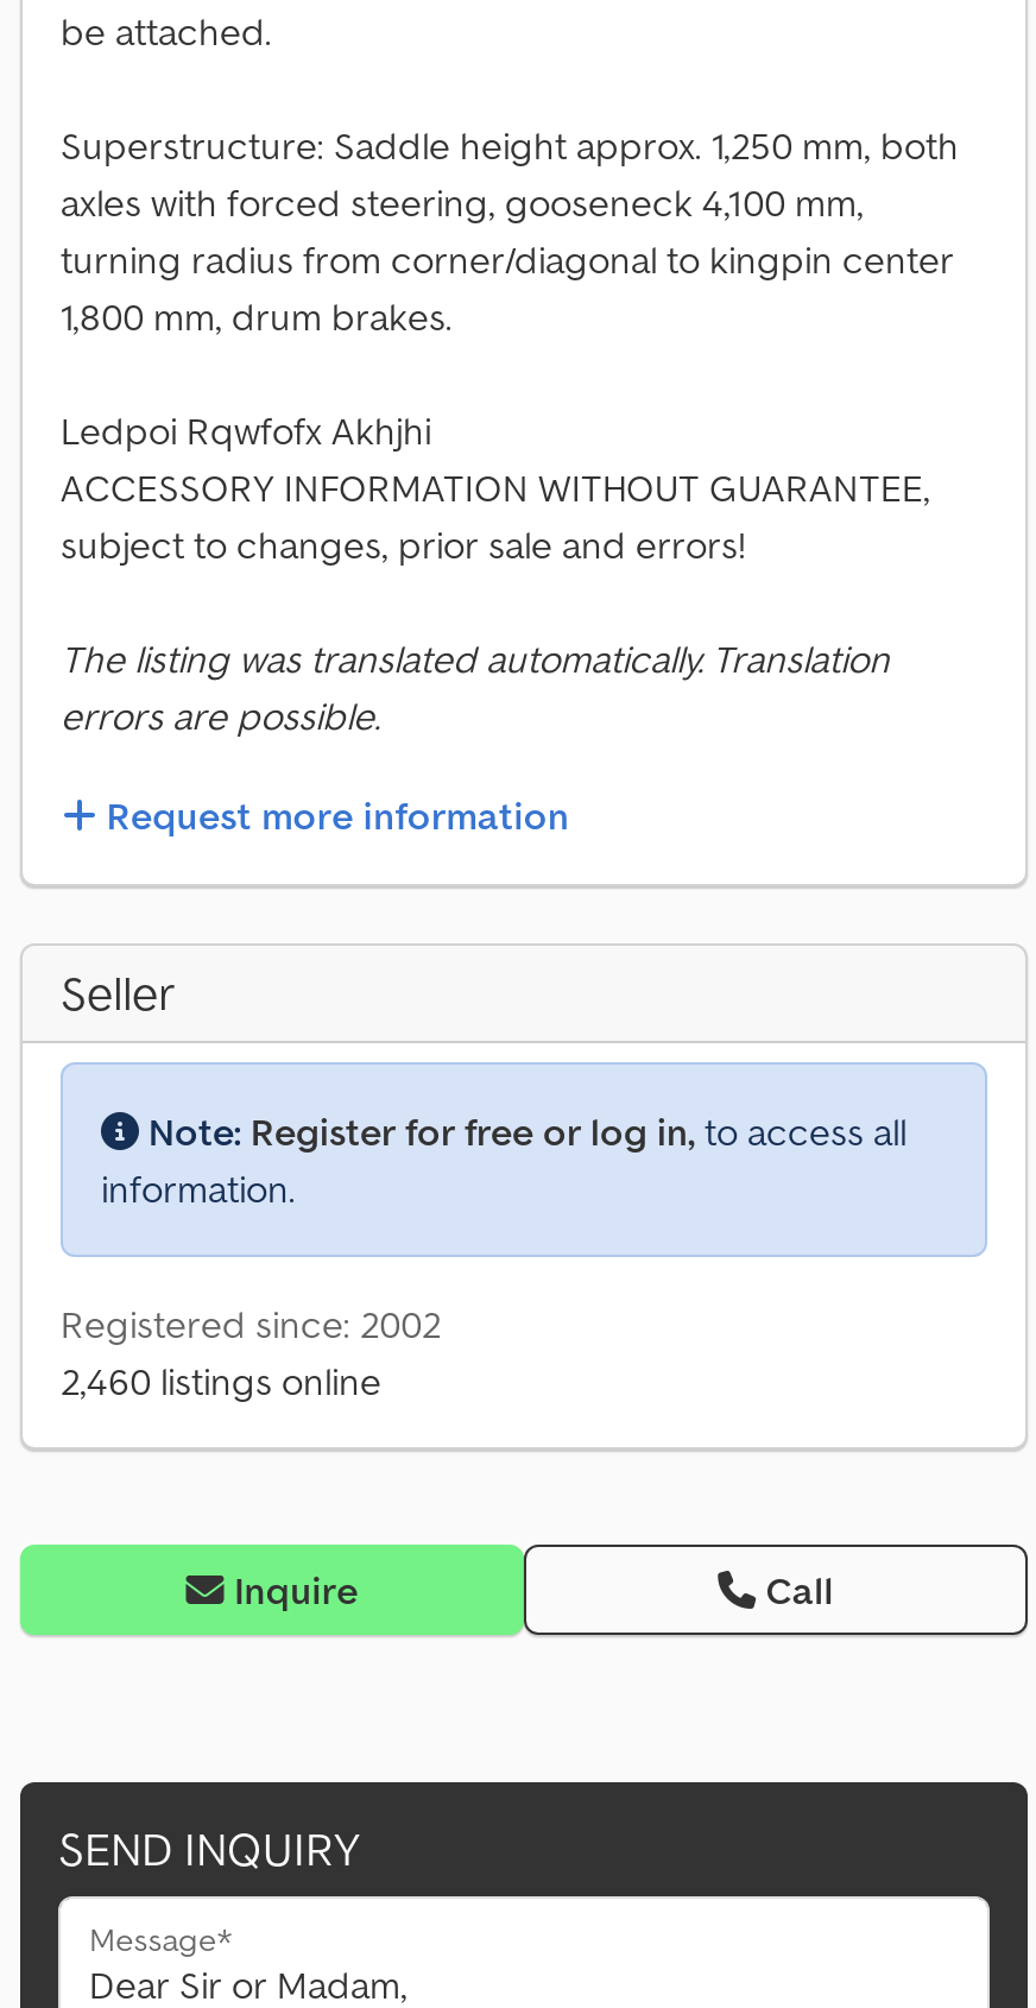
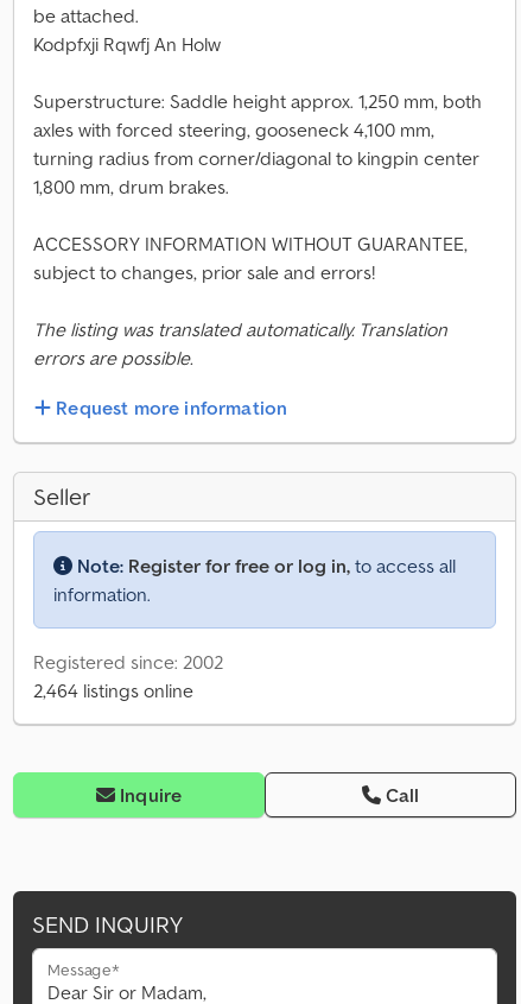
none -> [33,32,221,56] Kodpfxji Rqwfj An Holw
moved [61,121,959,340] -> [33,89,482,198]: Superstructure: Saddle height approx. 1,250 mm, both | axles with forced steering, gooseneck 4,100 mm, | turning radius from corner/diagonal to kingpin center | 1,800 mm, drum brakes.
[61,406,431,454] Ledpoi Rqwfofx Akhjhi -> none
[61,1357,381,1405] 2,460 listings online -> [33,679,193,702] 2,464 listings online

